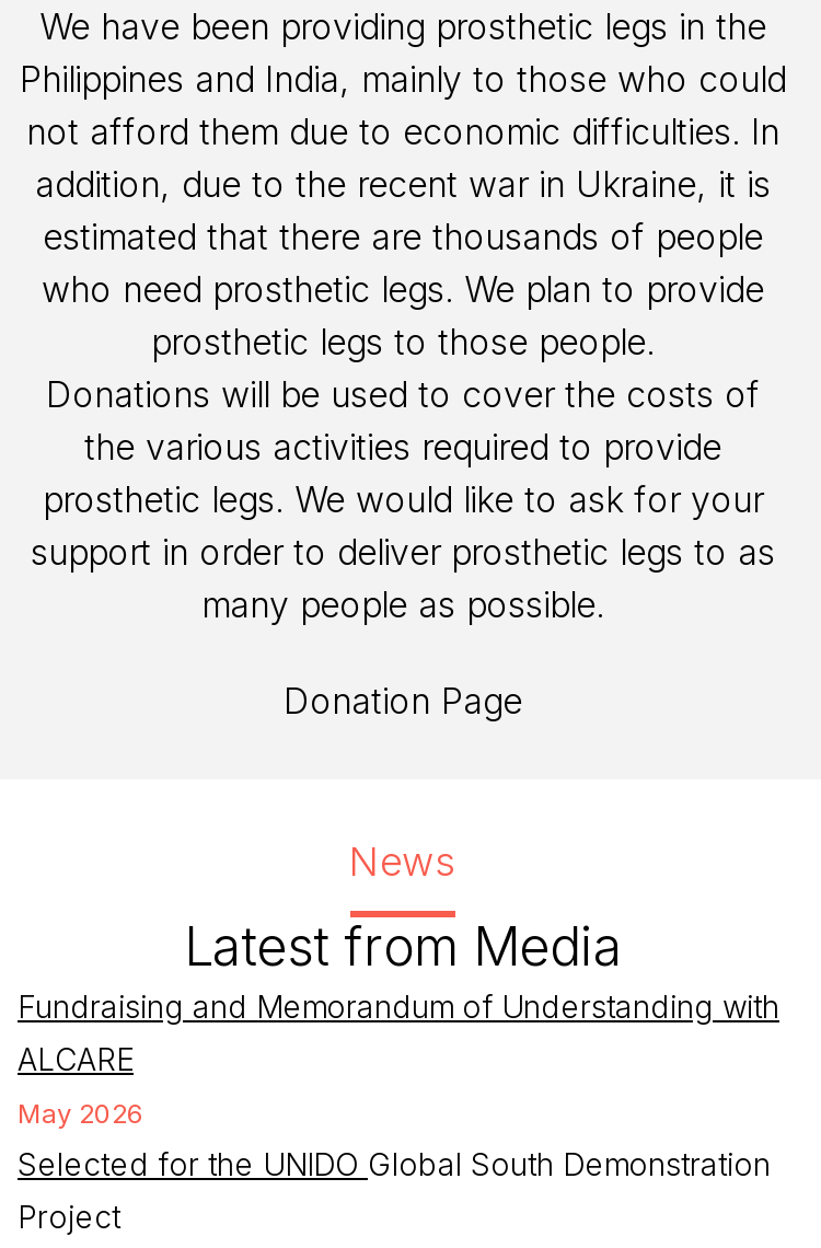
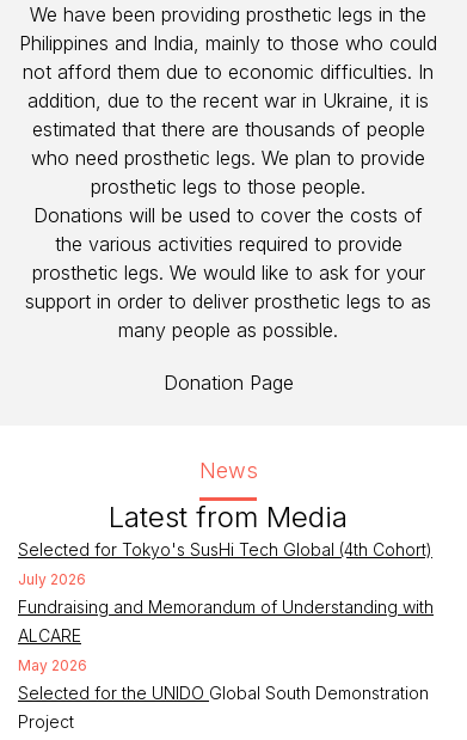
none -> [18,540,432,589] Selected for Tokyo's SusHi Tech Global (4th Cohort) | July 2026

